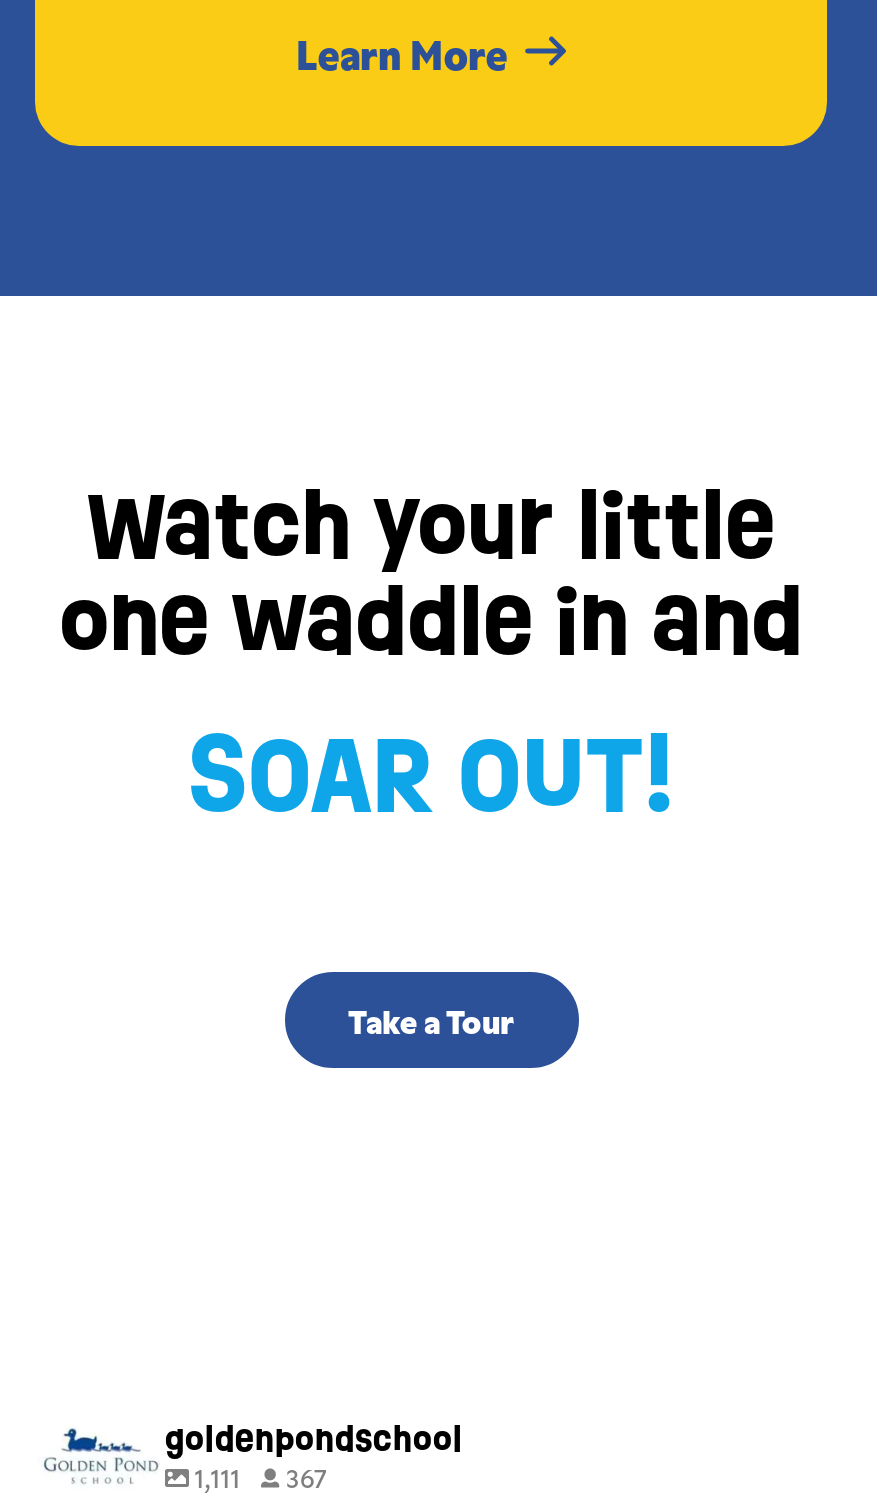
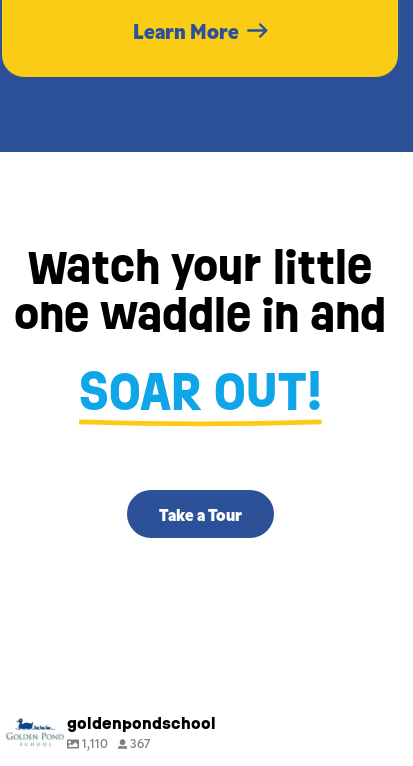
[195,1460,326,1494] 1,111 367 -> [82,734,150,751] 1,110 367

